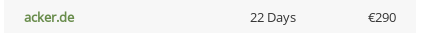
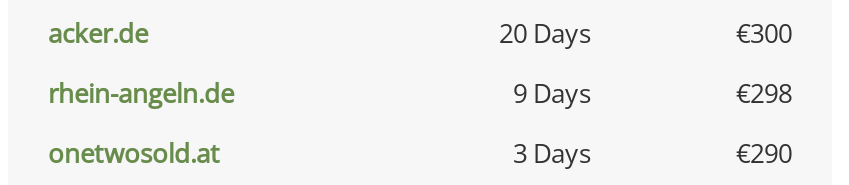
[249,8,295,26] 22 Days -> [48,15,792,171] 20 Days | €300 | rhein-angeln.de | 9 Days | €298 | onetwosold.at | 3 Days

